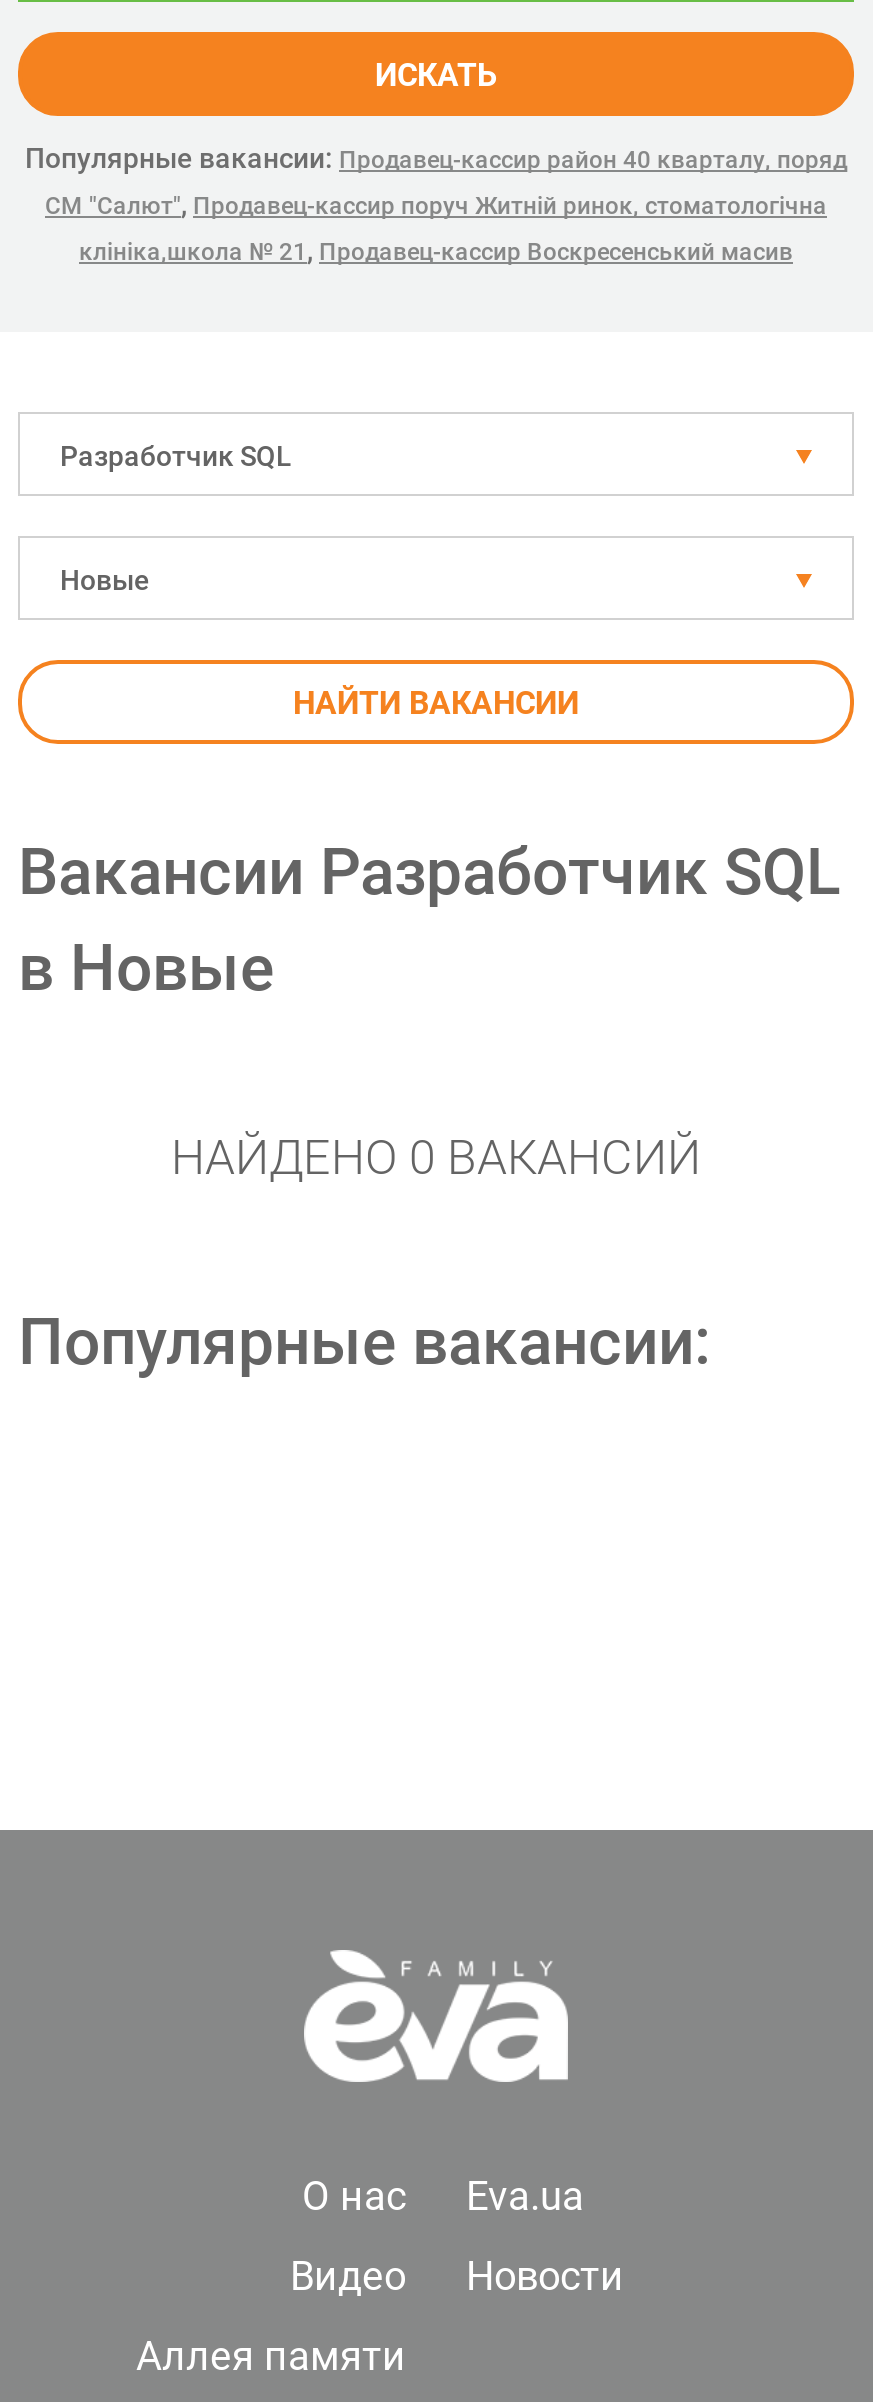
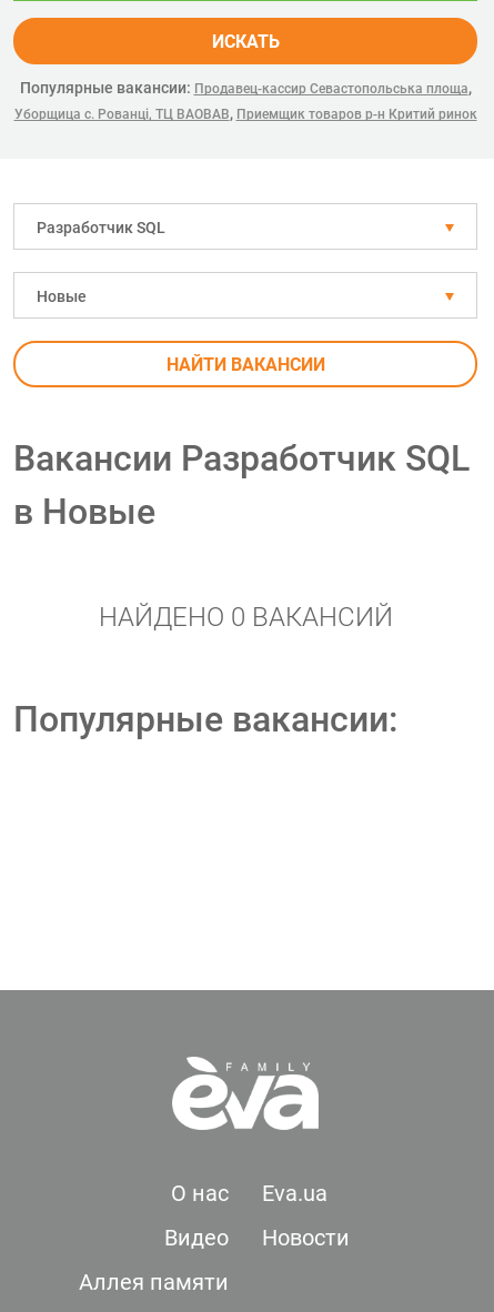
[25,142,847,266] Популярные вакансии: Продавец-кассир район 40 кварталу, поряд | СМ "Салют", Продавец-кассир поруч Житній ринок, стоматологічна | клініка,школа № 21, Продавец-кассир Воскресенський масив -> [14,79,477,122] Популярные вакансии: Продавец-кассир Севастопольська площа, | Уборщица с. Рованці, ТЦ ВАОВАВ, Приемщик товаров р-н Критий ринок

